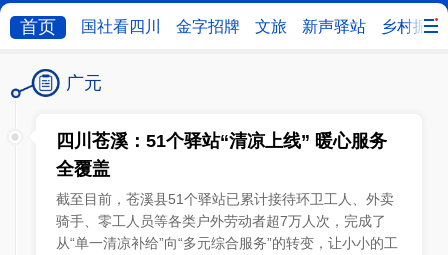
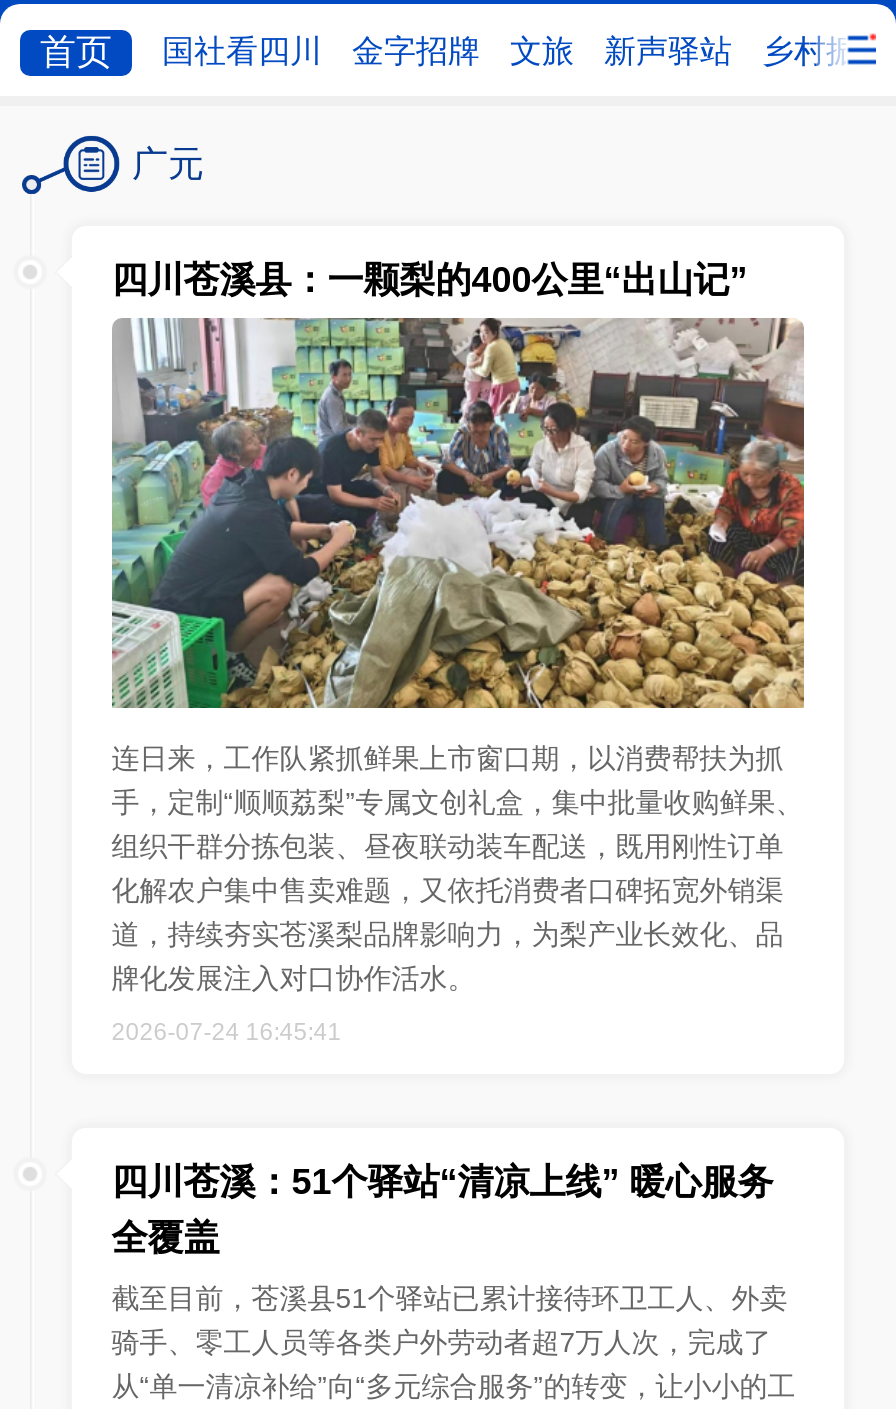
none -> [110,314,806,1045] [image] | 连日来，工作队紧抓鲜果上市窗口期，以消费帮扶为抓 | 手，定制“顺顺荔梨”专属文创礼盒，集中批量收购鲜果、 | 组织干群分拣包装、昼夜联动装车配送，既用刚性订单 | 化解农户集中售卖难题，又依托消费者口碑拓宽外销渠 | 道，持续夯实苍溪梨品牌影响力，为梨产业长效化、品 | 牌化发展注入对口协作活水。 | 2026-07-24 16:45:41
none -> [112,260,748,300] 四川苍溪县：一颗梨的400公里“出山记”

